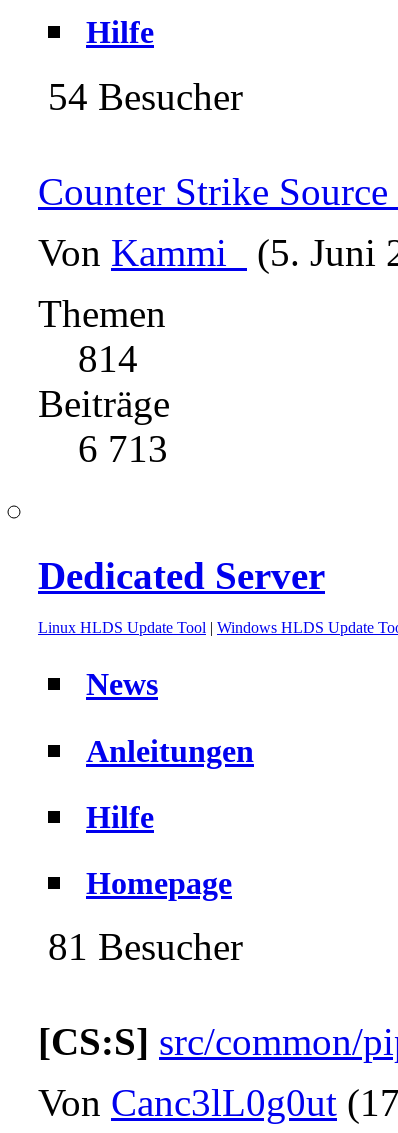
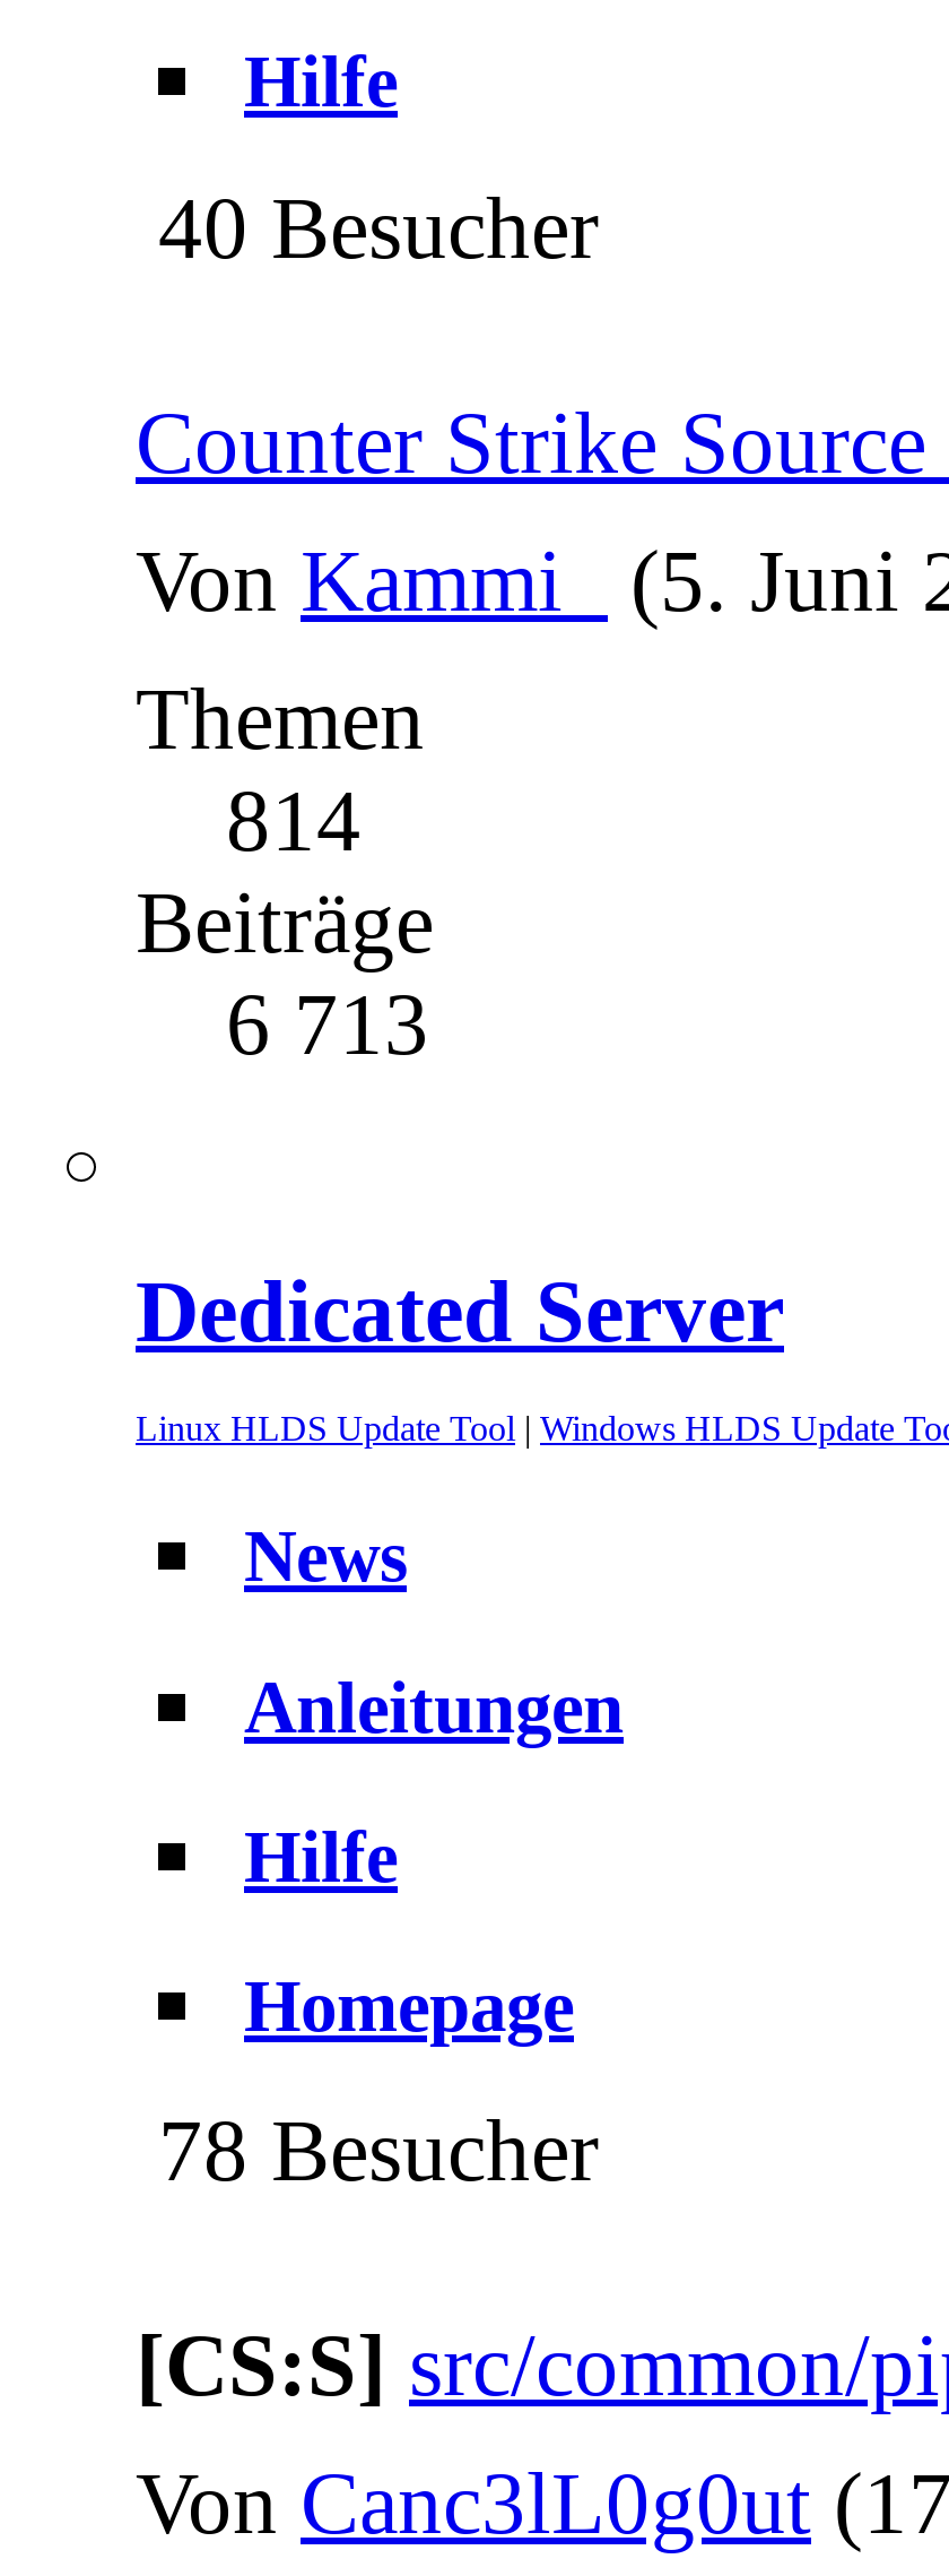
[38,75,243,118] 54 Besucher -> [136,178,599,275] 40 Besucher
[38,925,243,968] 81 Besucher -> [136,2101,599,2198] 78 Besucher

